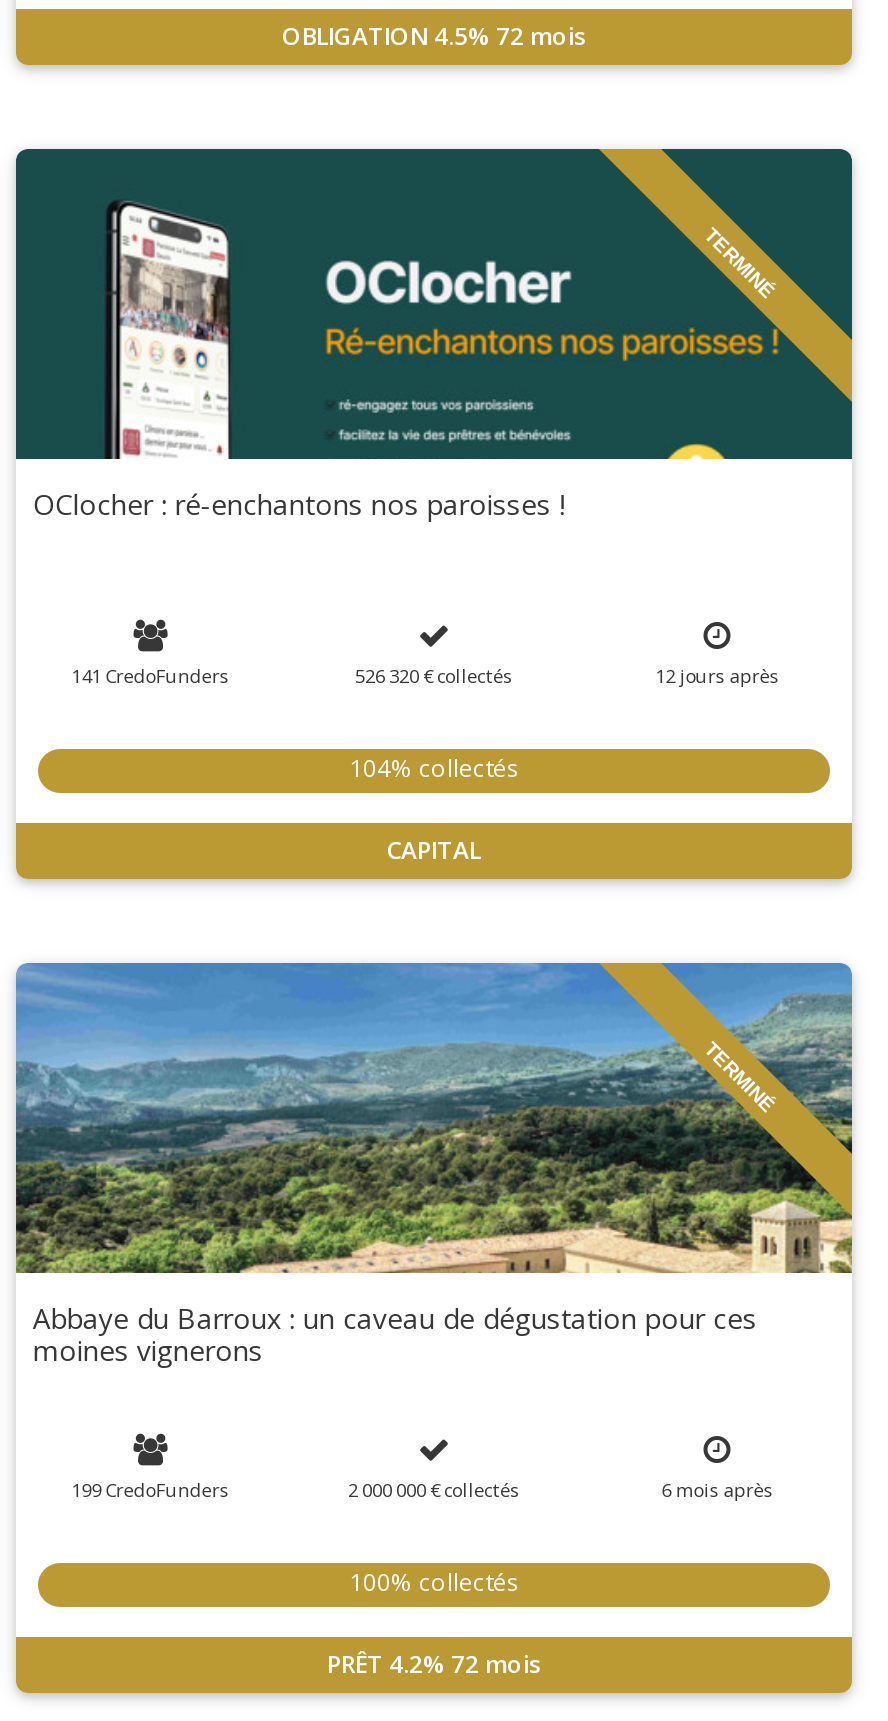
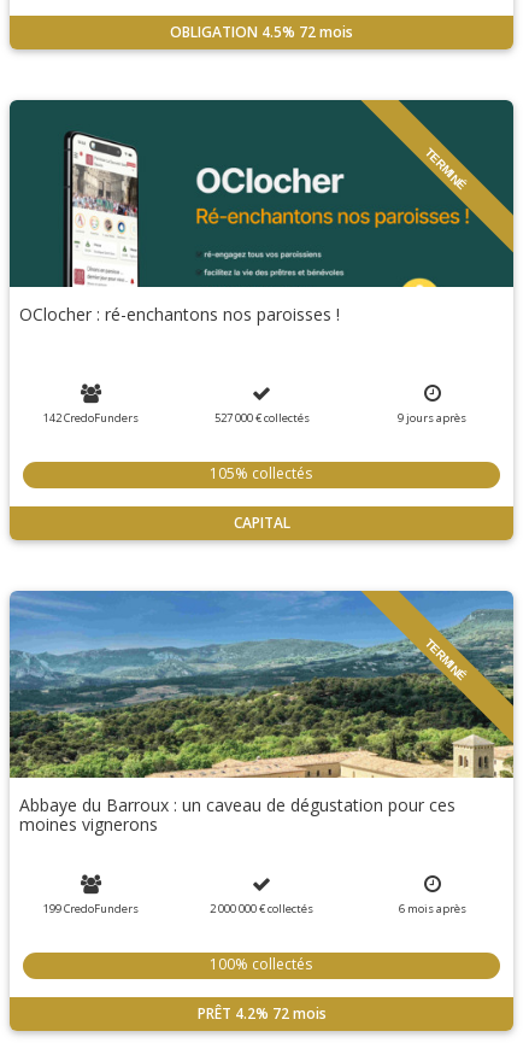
[72,662,230,688] 141 CredoFunders -> [43,409,138,425] 142 CredoFunders
[355,662,513,688] 526 320 €collectés -> [214,409,309,425] 527 000 €collectés
[655,662,779,688] 12 jours après -> [398,409,467,425] 9 jours après
[349,750,519,784] 104% collectés -> [210,463,313,483] 105% collectés

